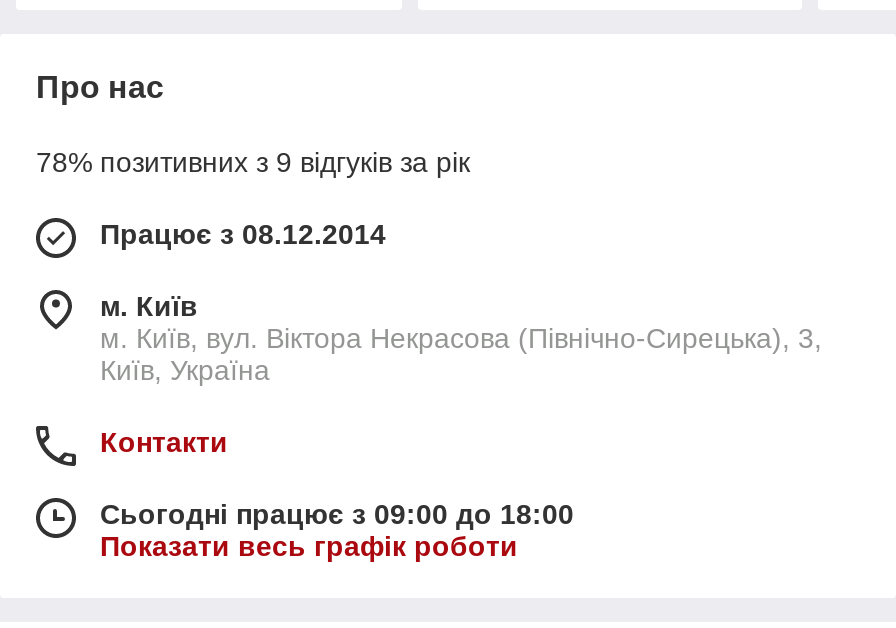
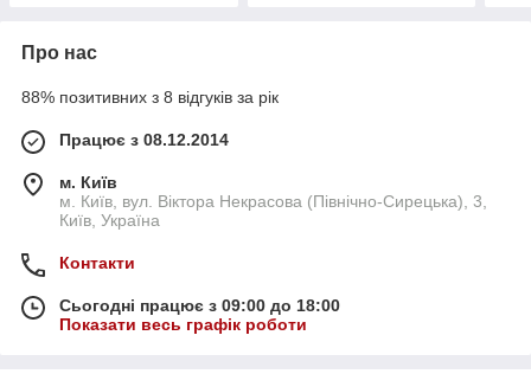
[36,146,470,178] 78% позитивних з 9 відгуків за рік -> [21,87,279,106] 88% позитивних з 8 відгуків за рік

